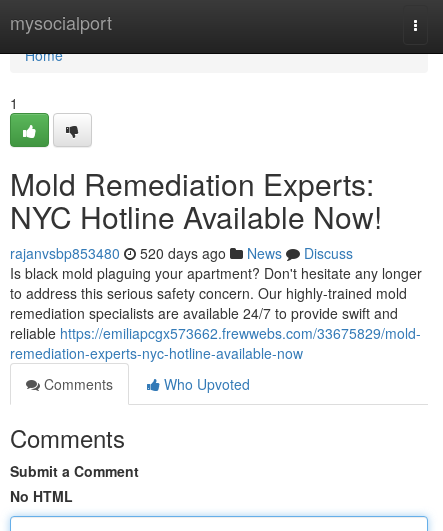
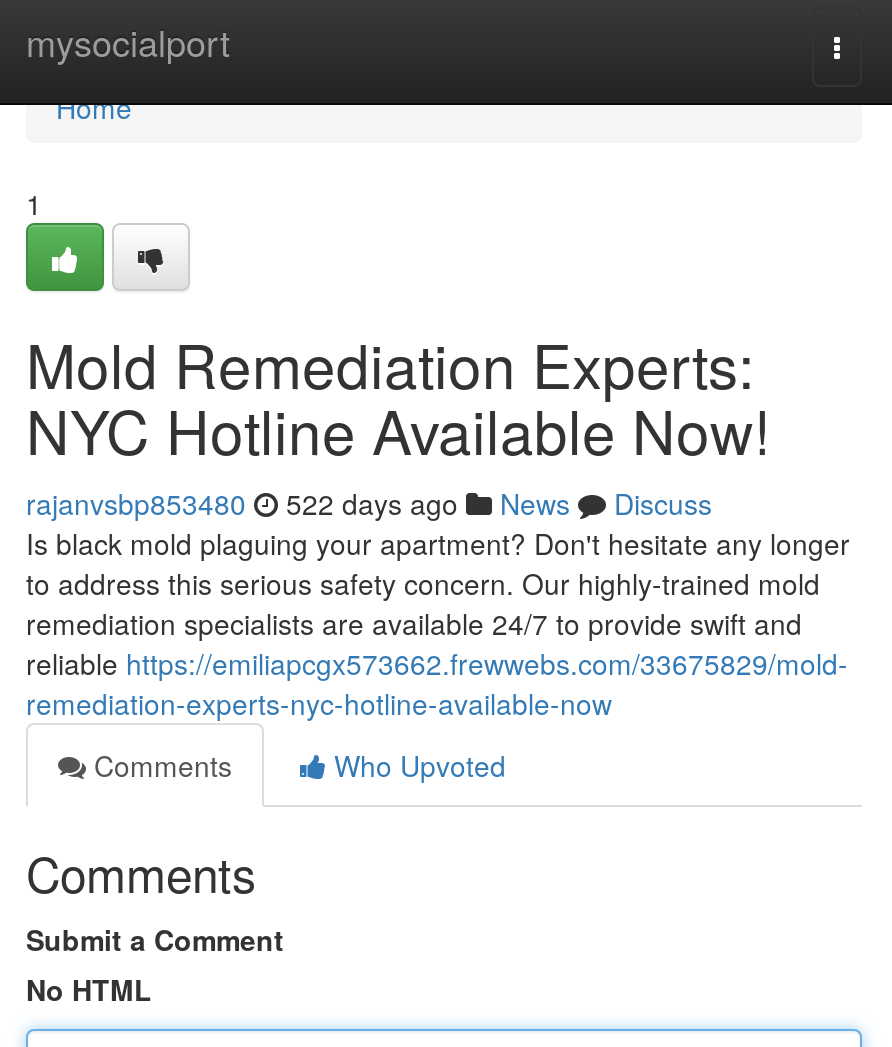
[10,243,353,263] rajanvsbp853480 520 days ago News Discuss -> [26,483,712,523] rajanvsbp853480 522 days ago News Discuss

